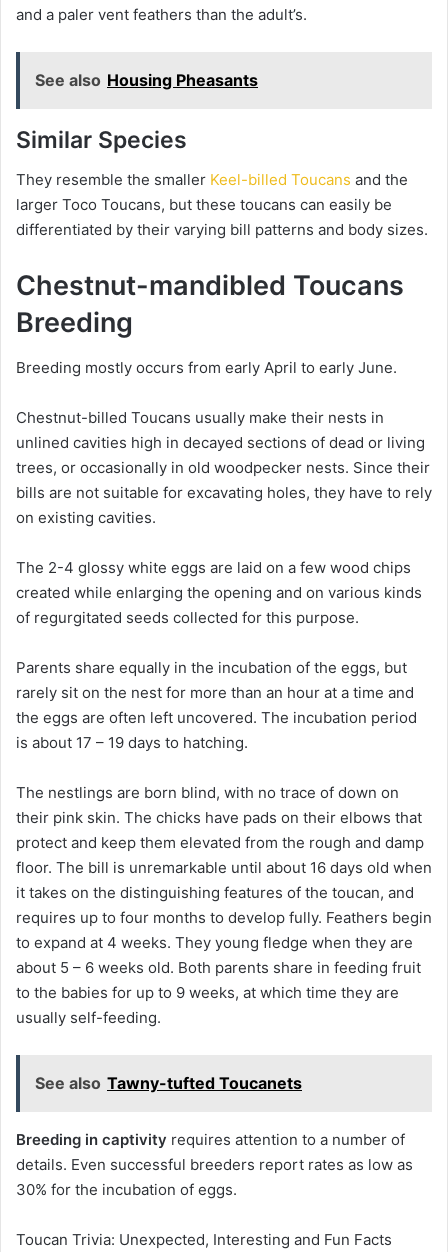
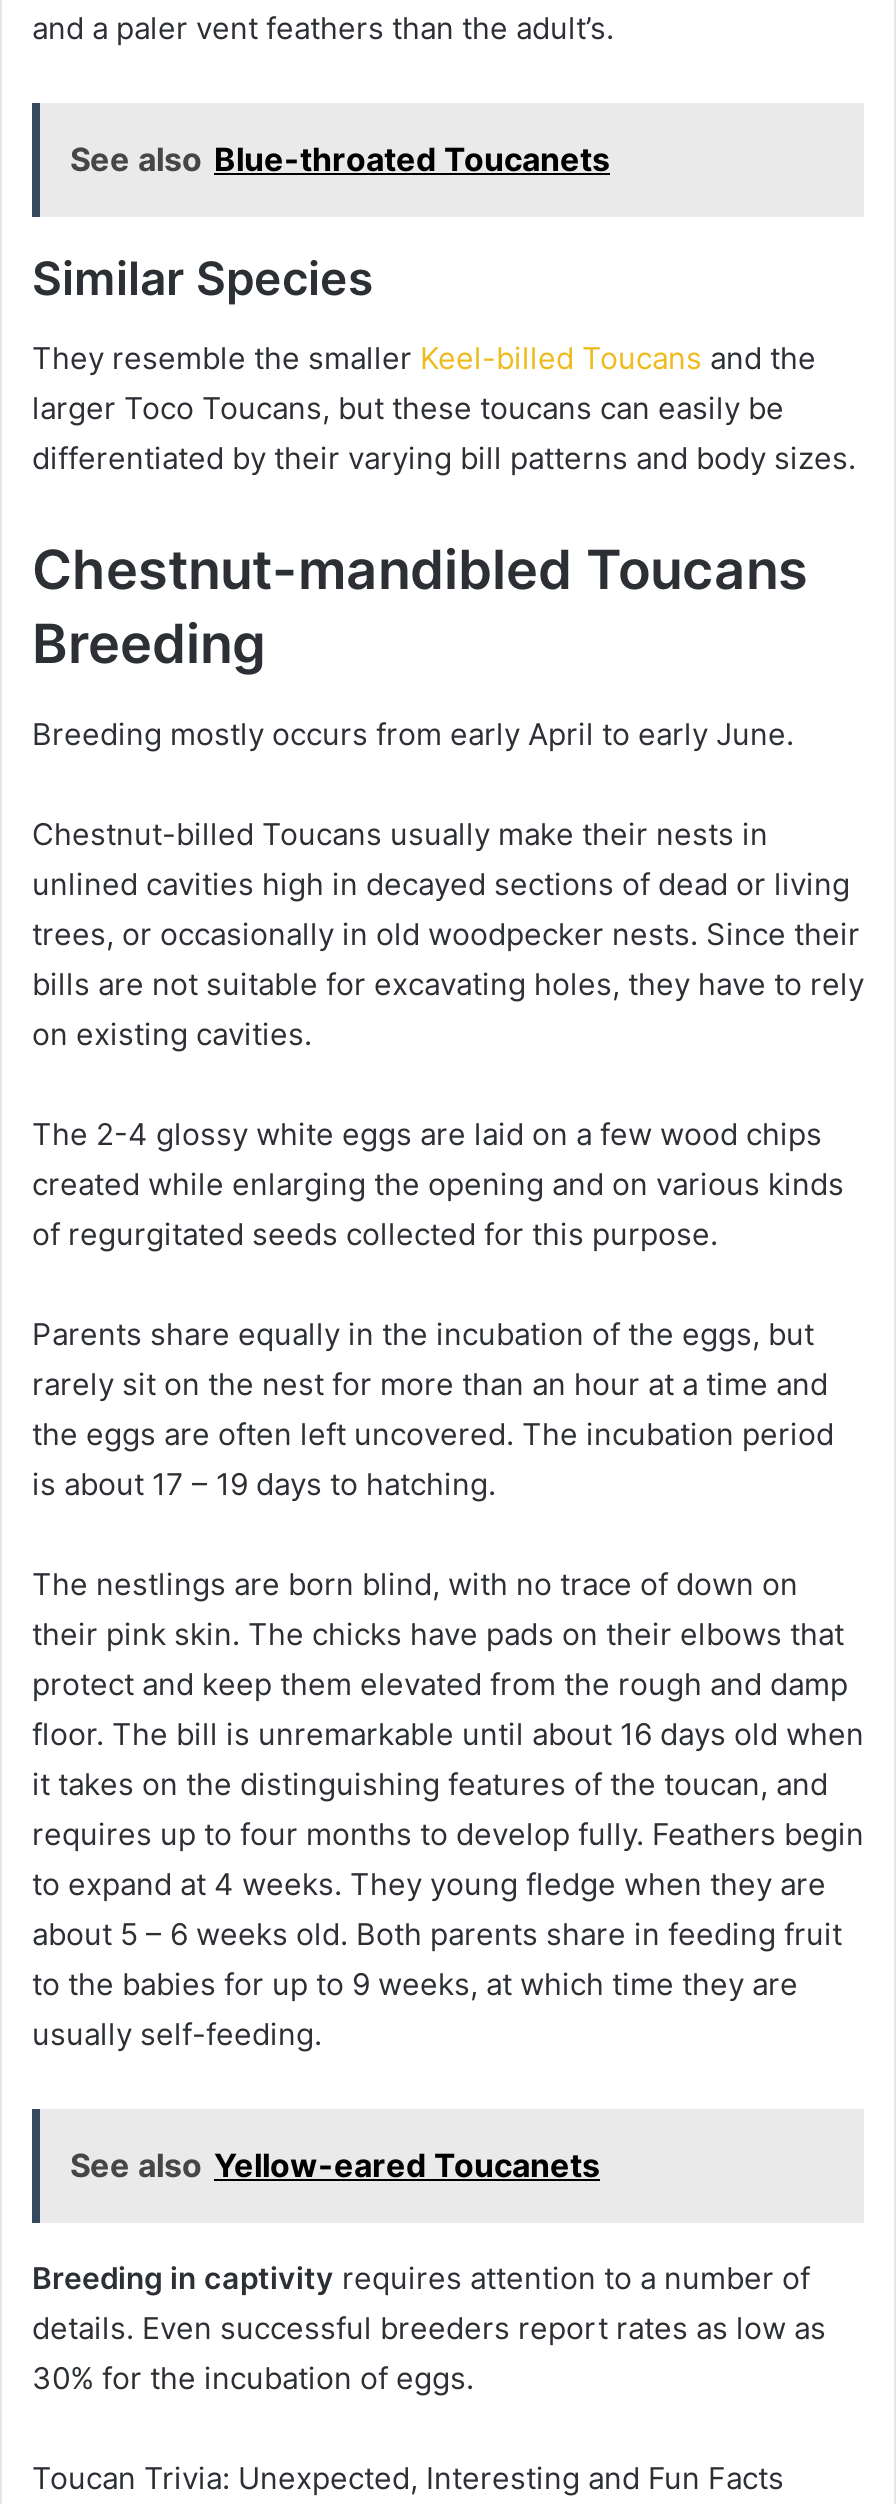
[35,69,258,89] See also Housing Pheasants -> [70,139,610,179] See also Blue-throated Toucanets
[35,1072,302,1092] See also Tawny-tufted Toucanets -> [70,2145,600,2185] See also Yellow-eared Toucanets

